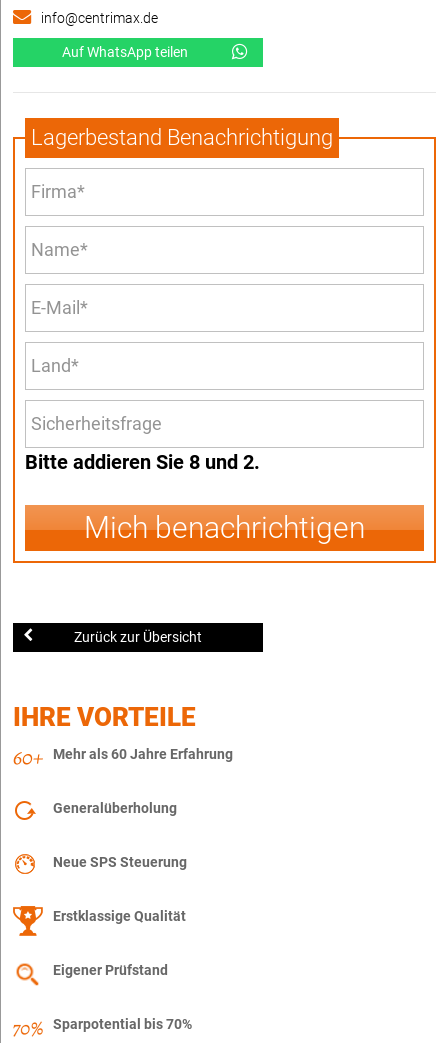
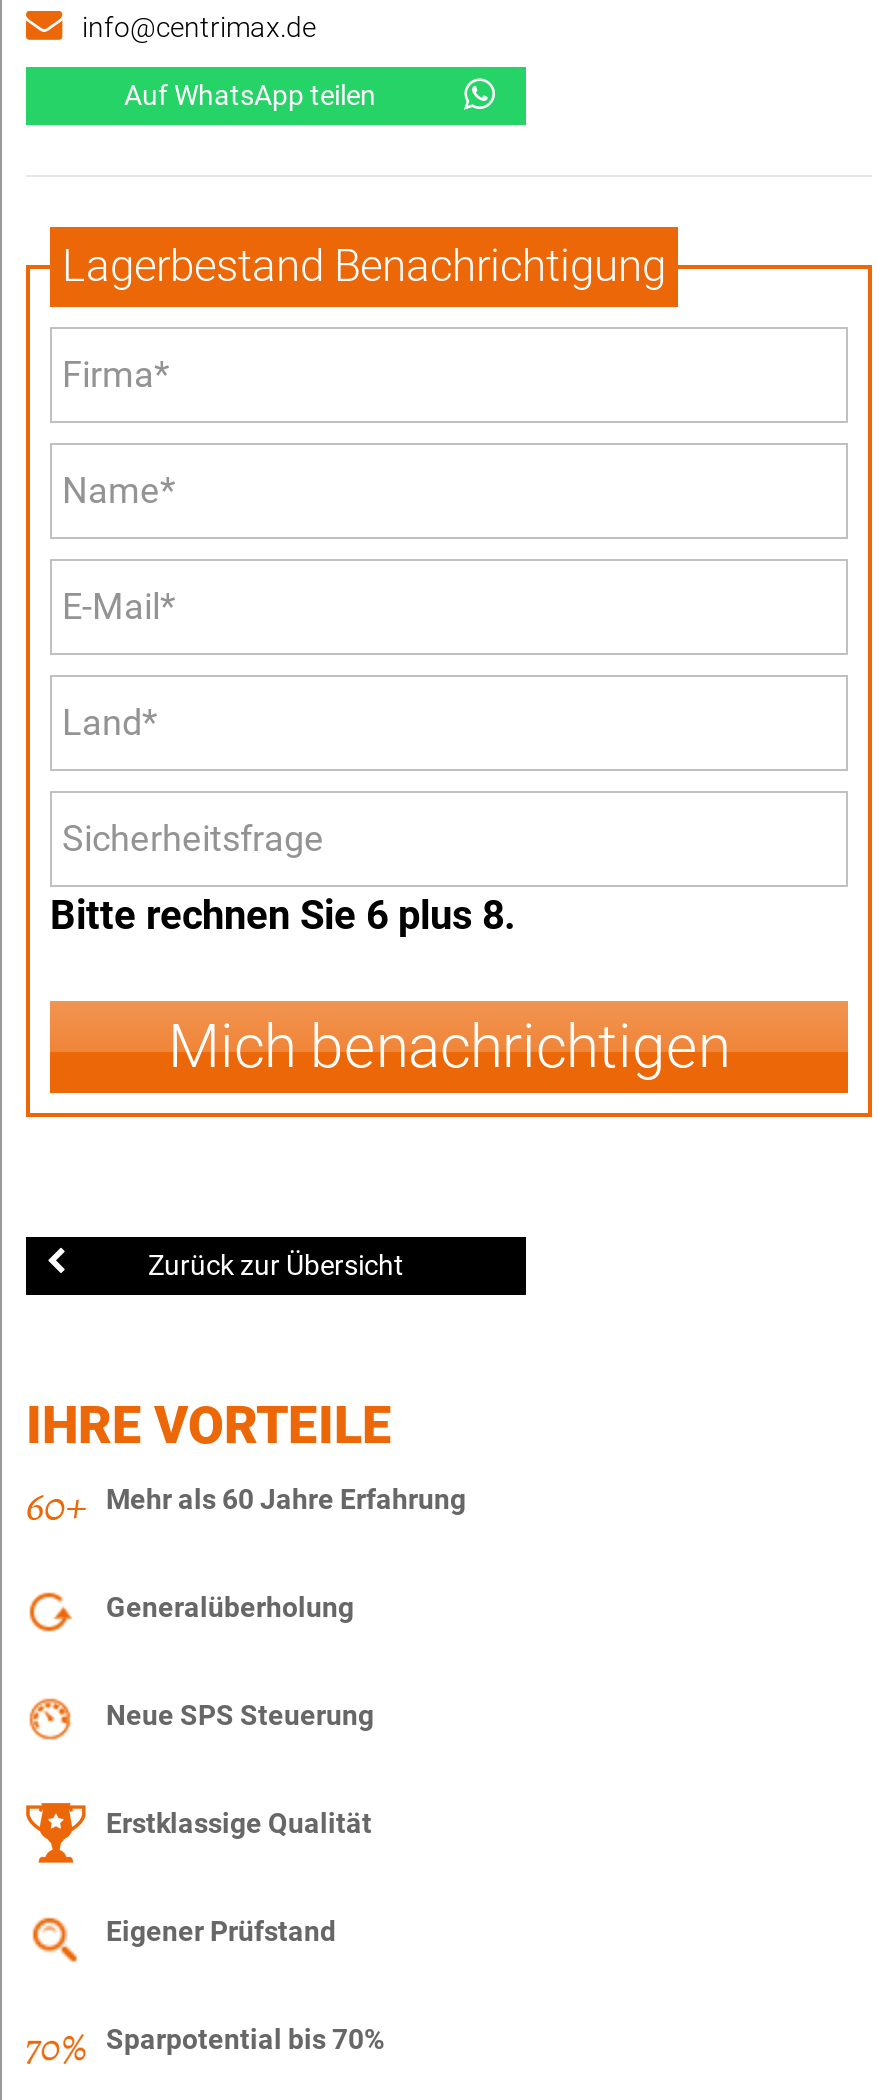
[25,450,260,474] Bitte addieren Sie 8 und 2. -> [50,890,516,938] Bitte rechnen Sie 6 plus 8.

